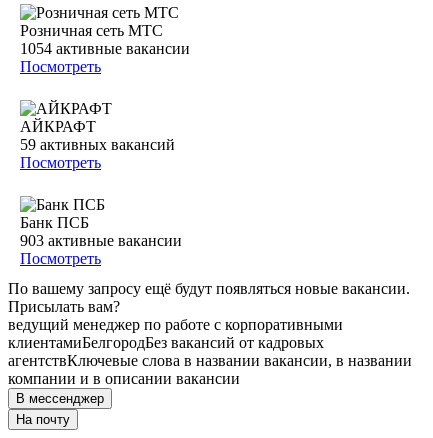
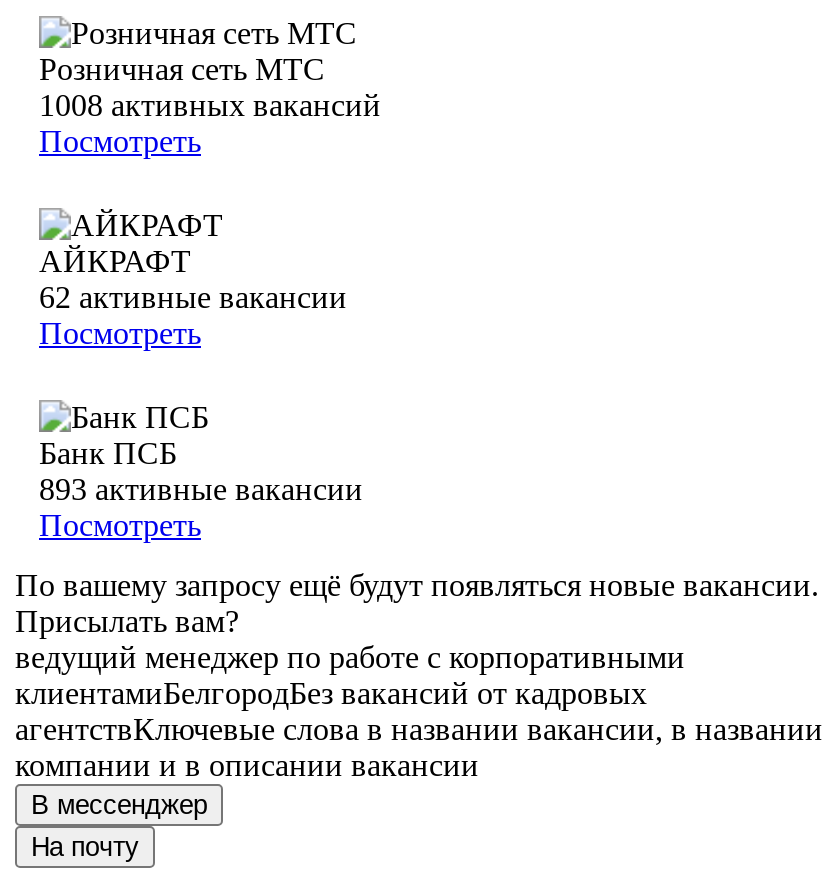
[20,40,190,57] 1054 активные вакансии -> [39,89,381,123] 1008 активных вакансий
[20,136,175,153] 59 активных вакансий -> [39,281,347,315] 62 активные вакансии
[20,232,182,249] 903 активные вакансии -> [39,473,363,507] 893 активные вакансии

